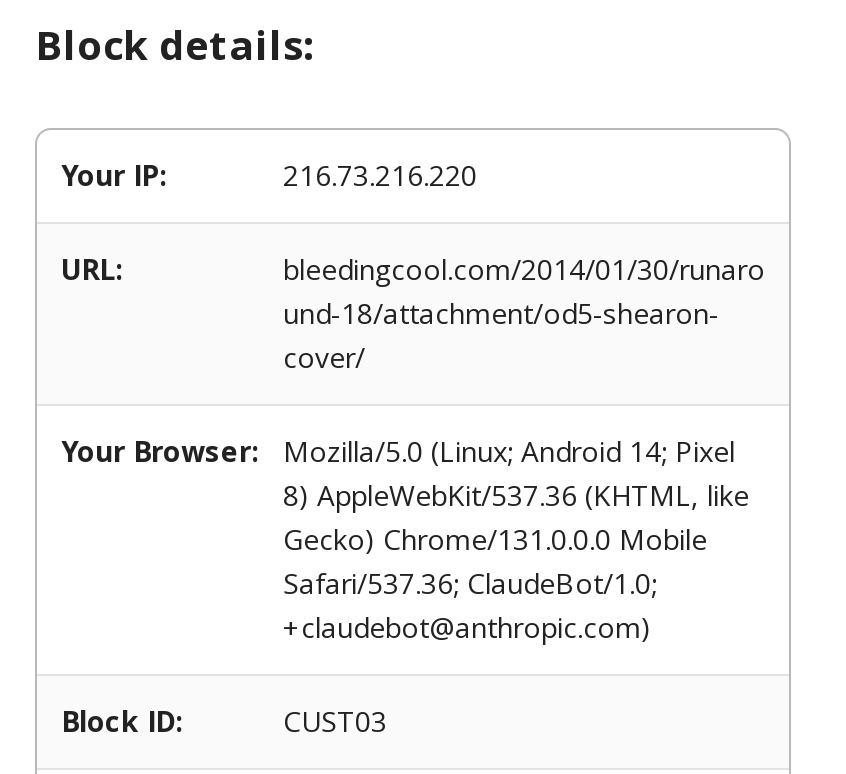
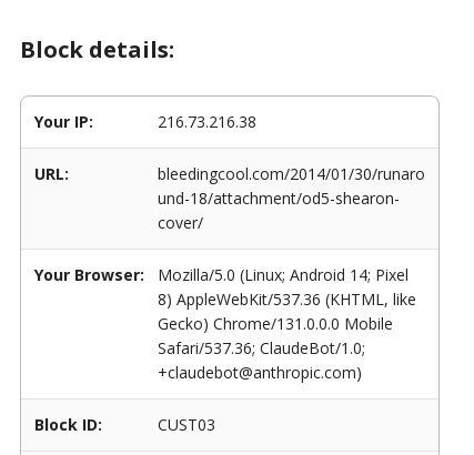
[283,156,477,194] 216.73.216.220 -> [158,111,256,132] 216.73.216.38

